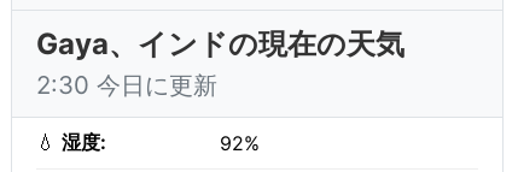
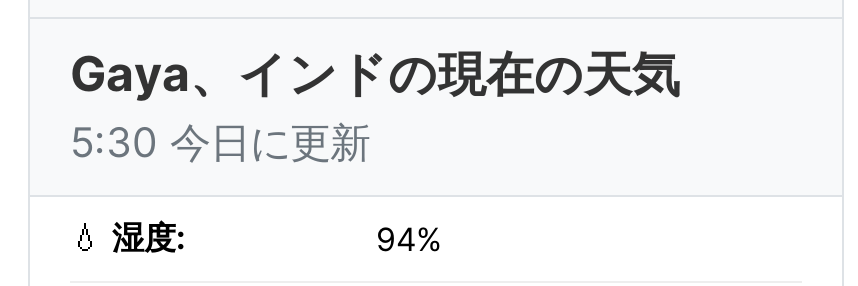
[36,70,217,100] 2:30 今日に更新 -> [70,117,370,167] 5:30 今日に更新
[220,131,260,155] 92% -> [376,219,442,259] 94%

